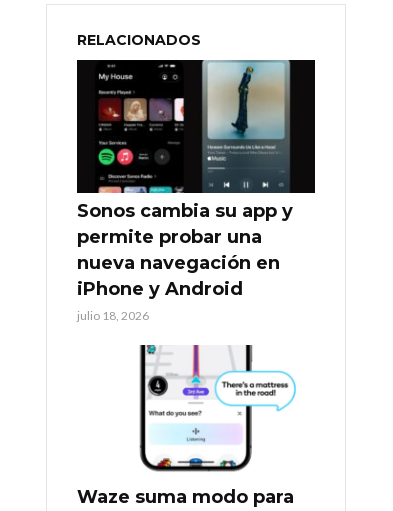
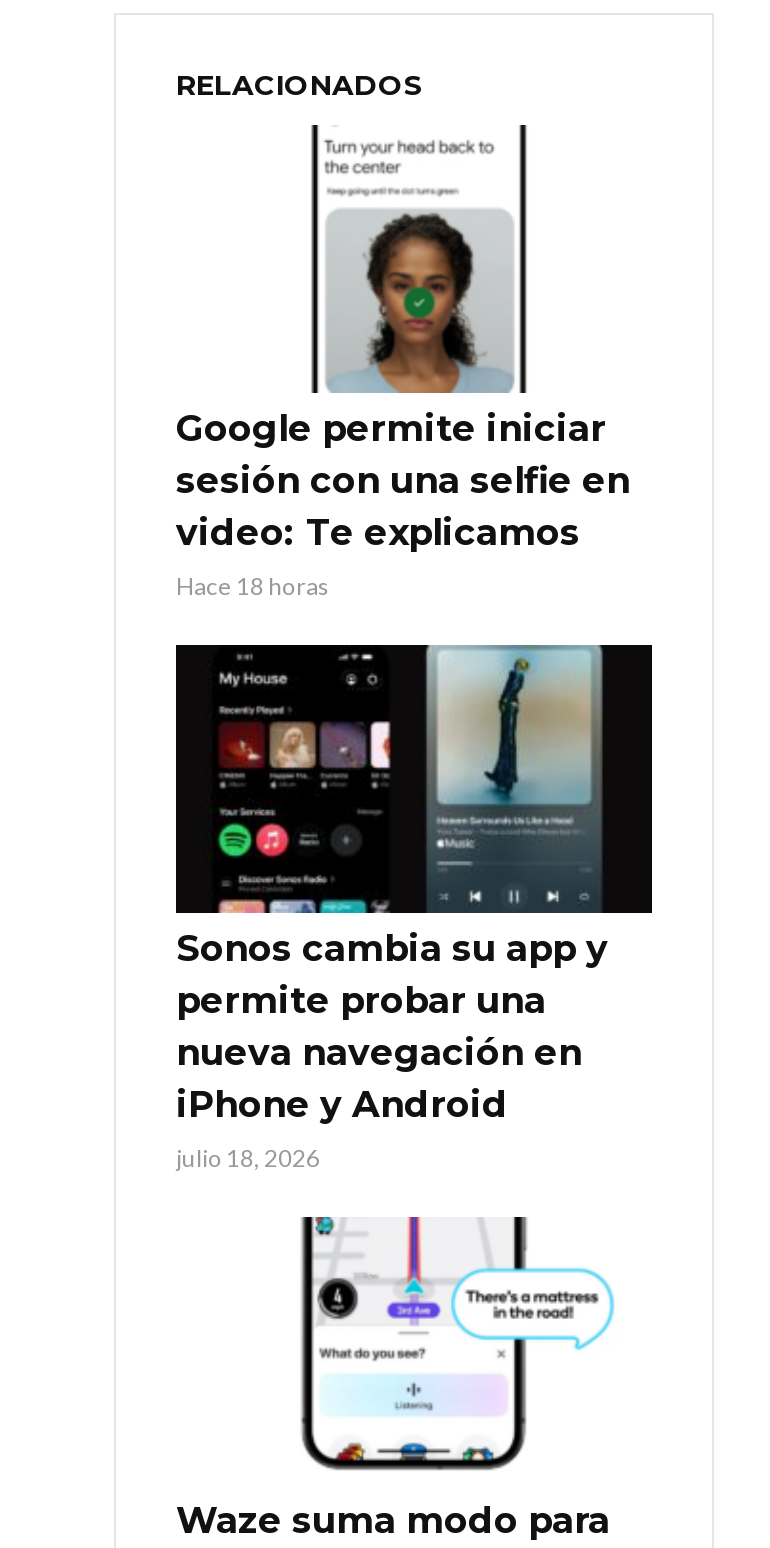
none -> [176,124,630,601] [image] | Google permite iniciar | sesión con una selfie en | video: Te explicamos | Hace 18 horas

